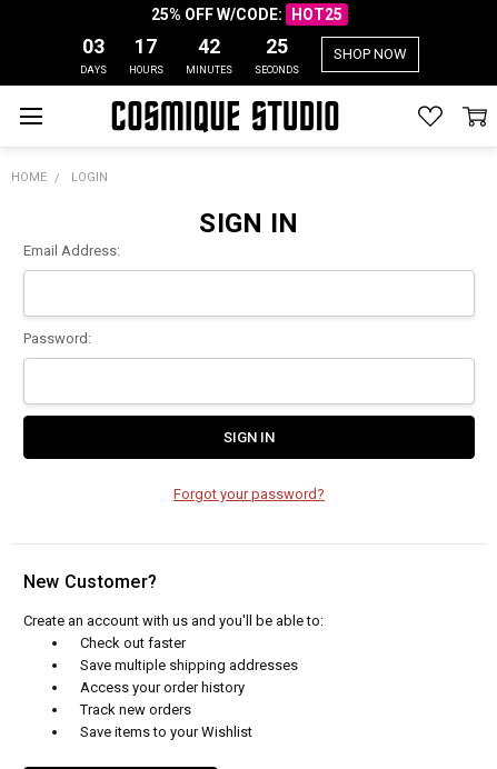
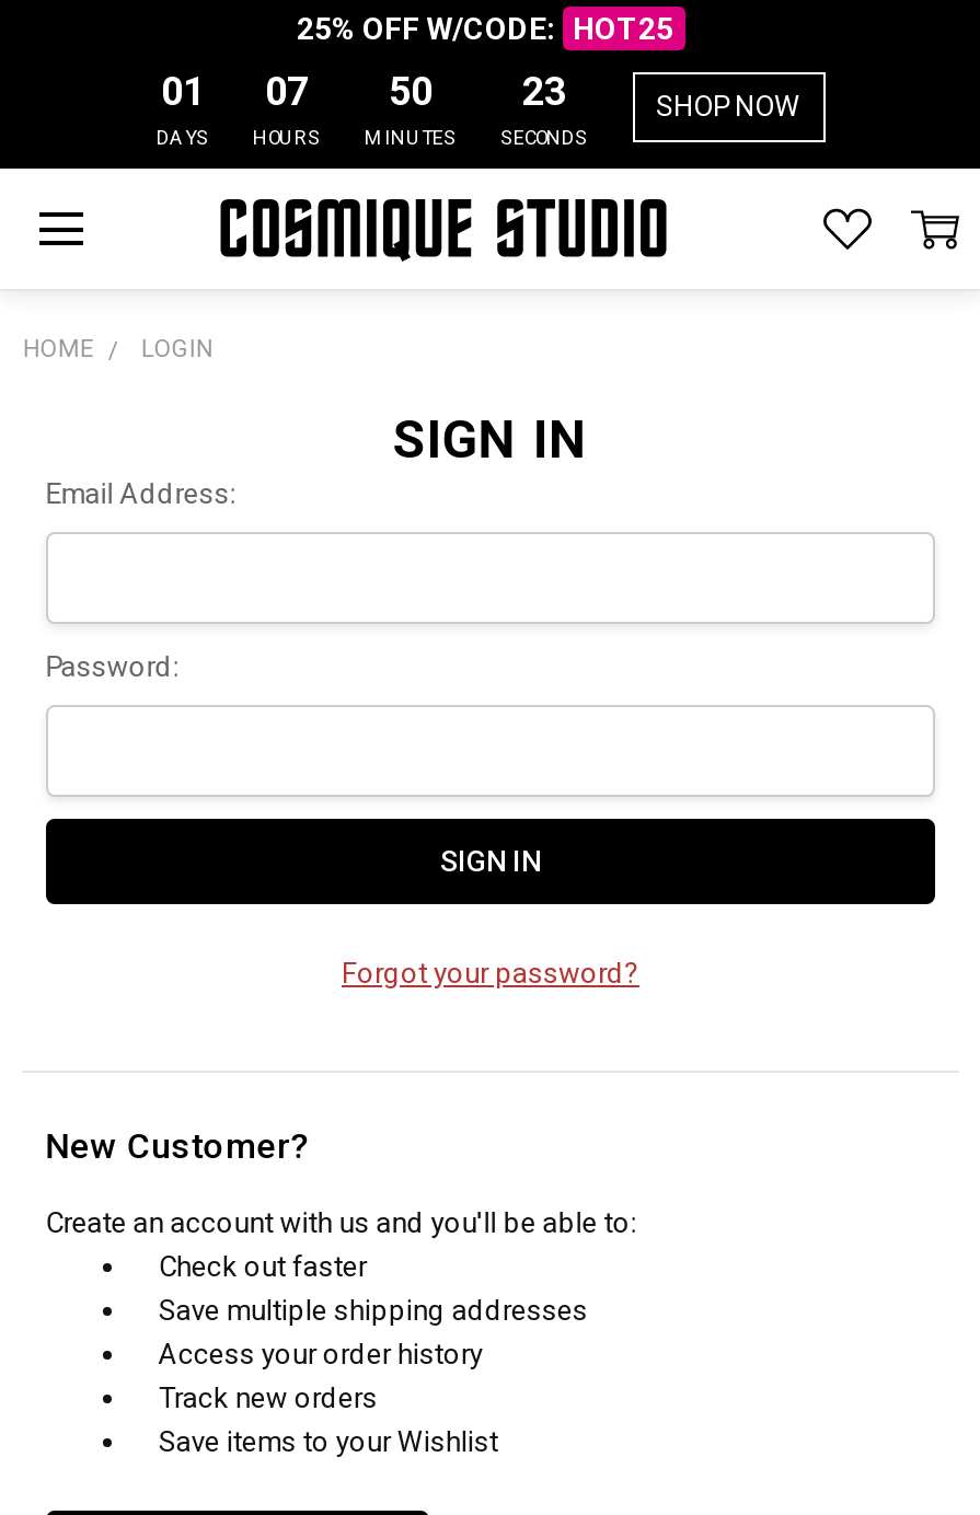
[82,34,104,58] 03 -> [161,68,205,114] 01
[135,34,157,58] 17 -> [265,68,309,114] 07
[197,34,220,58] 42 -> [389,68,433,114] 50
[265,34,287,58] 25 -> [522,68,566,114] 23

